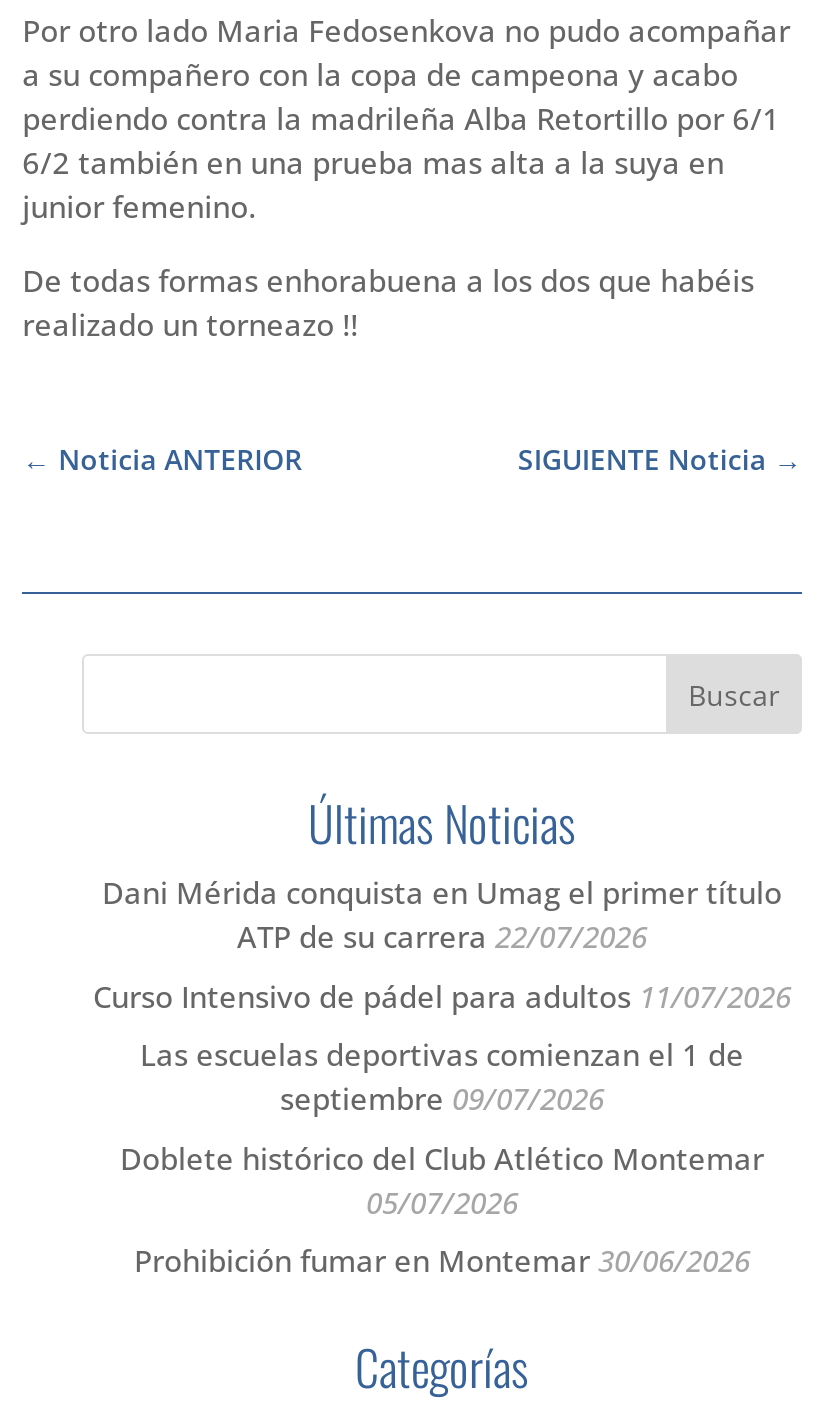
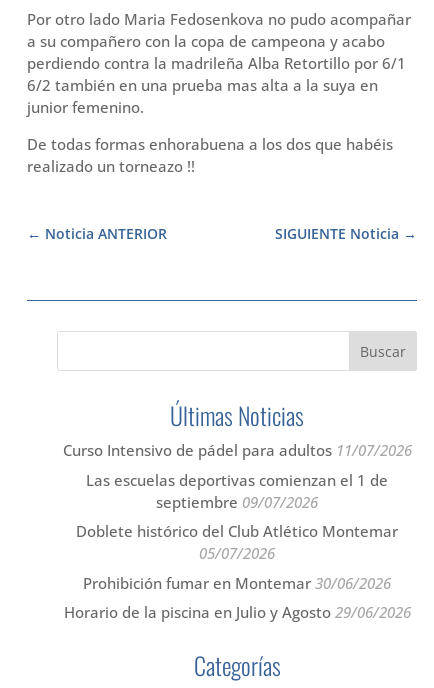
[102,872,782,956] Dani Mérida conquista en Umag el primer título | ATP de su carrera 22/07/2026 -> none
moved [93,975,791,1280] -> [62,440,411,592]: Curso Intensivo de pádel para adultos 11/07/2026 | Las escuelas deportivas comienzan el 1 de | septiembre 09/07/2026 | Doblete histórico del Club Atlético Montemar | 05/07/2026 | Prohibición fumar en Montemar 30/06/2026
none -> [63,602,410,622] Horario de la piscina en Julio y Agosto 29/06/2026

